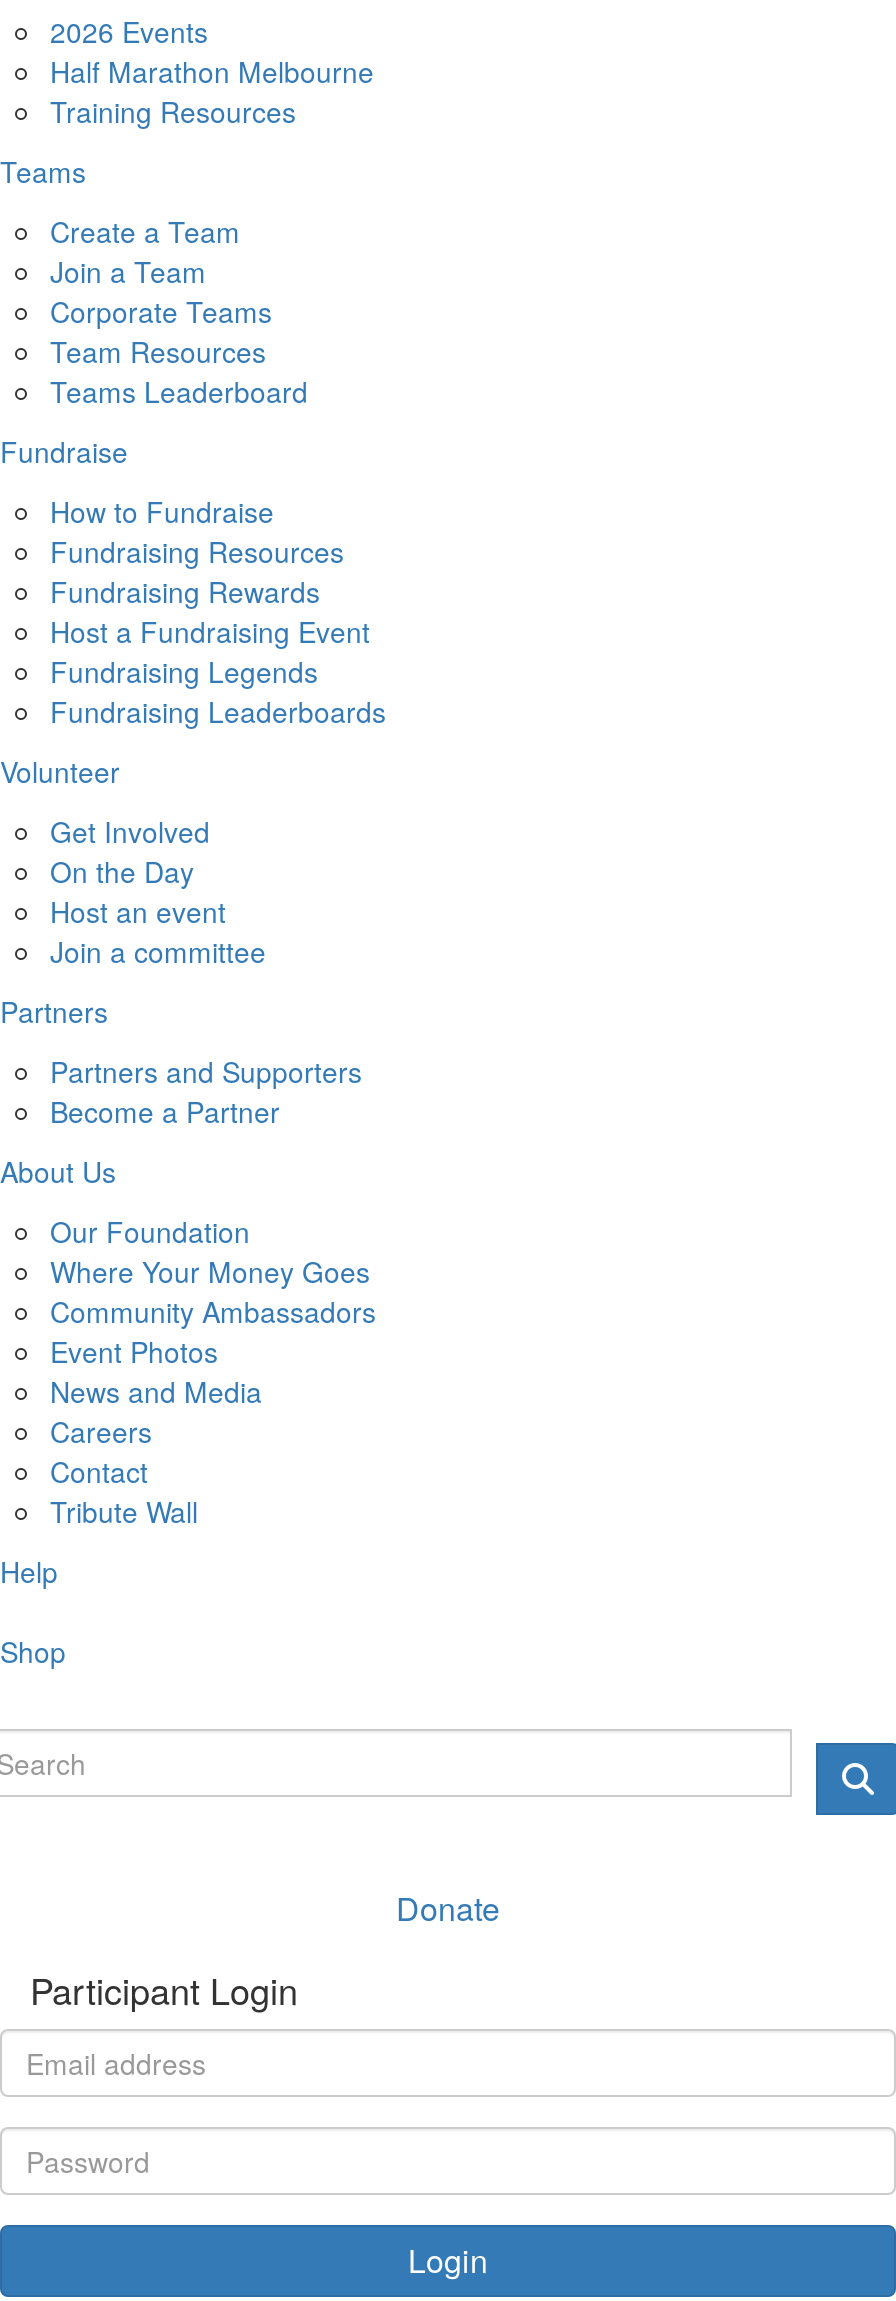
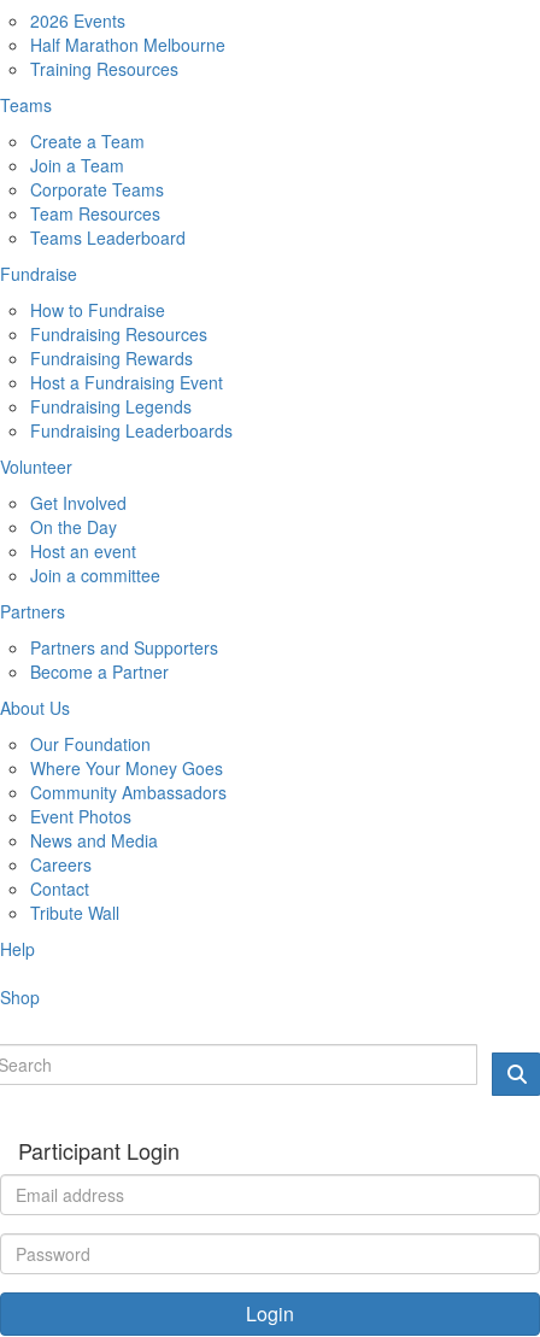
[396,1884,500,1930] Donate -> none

